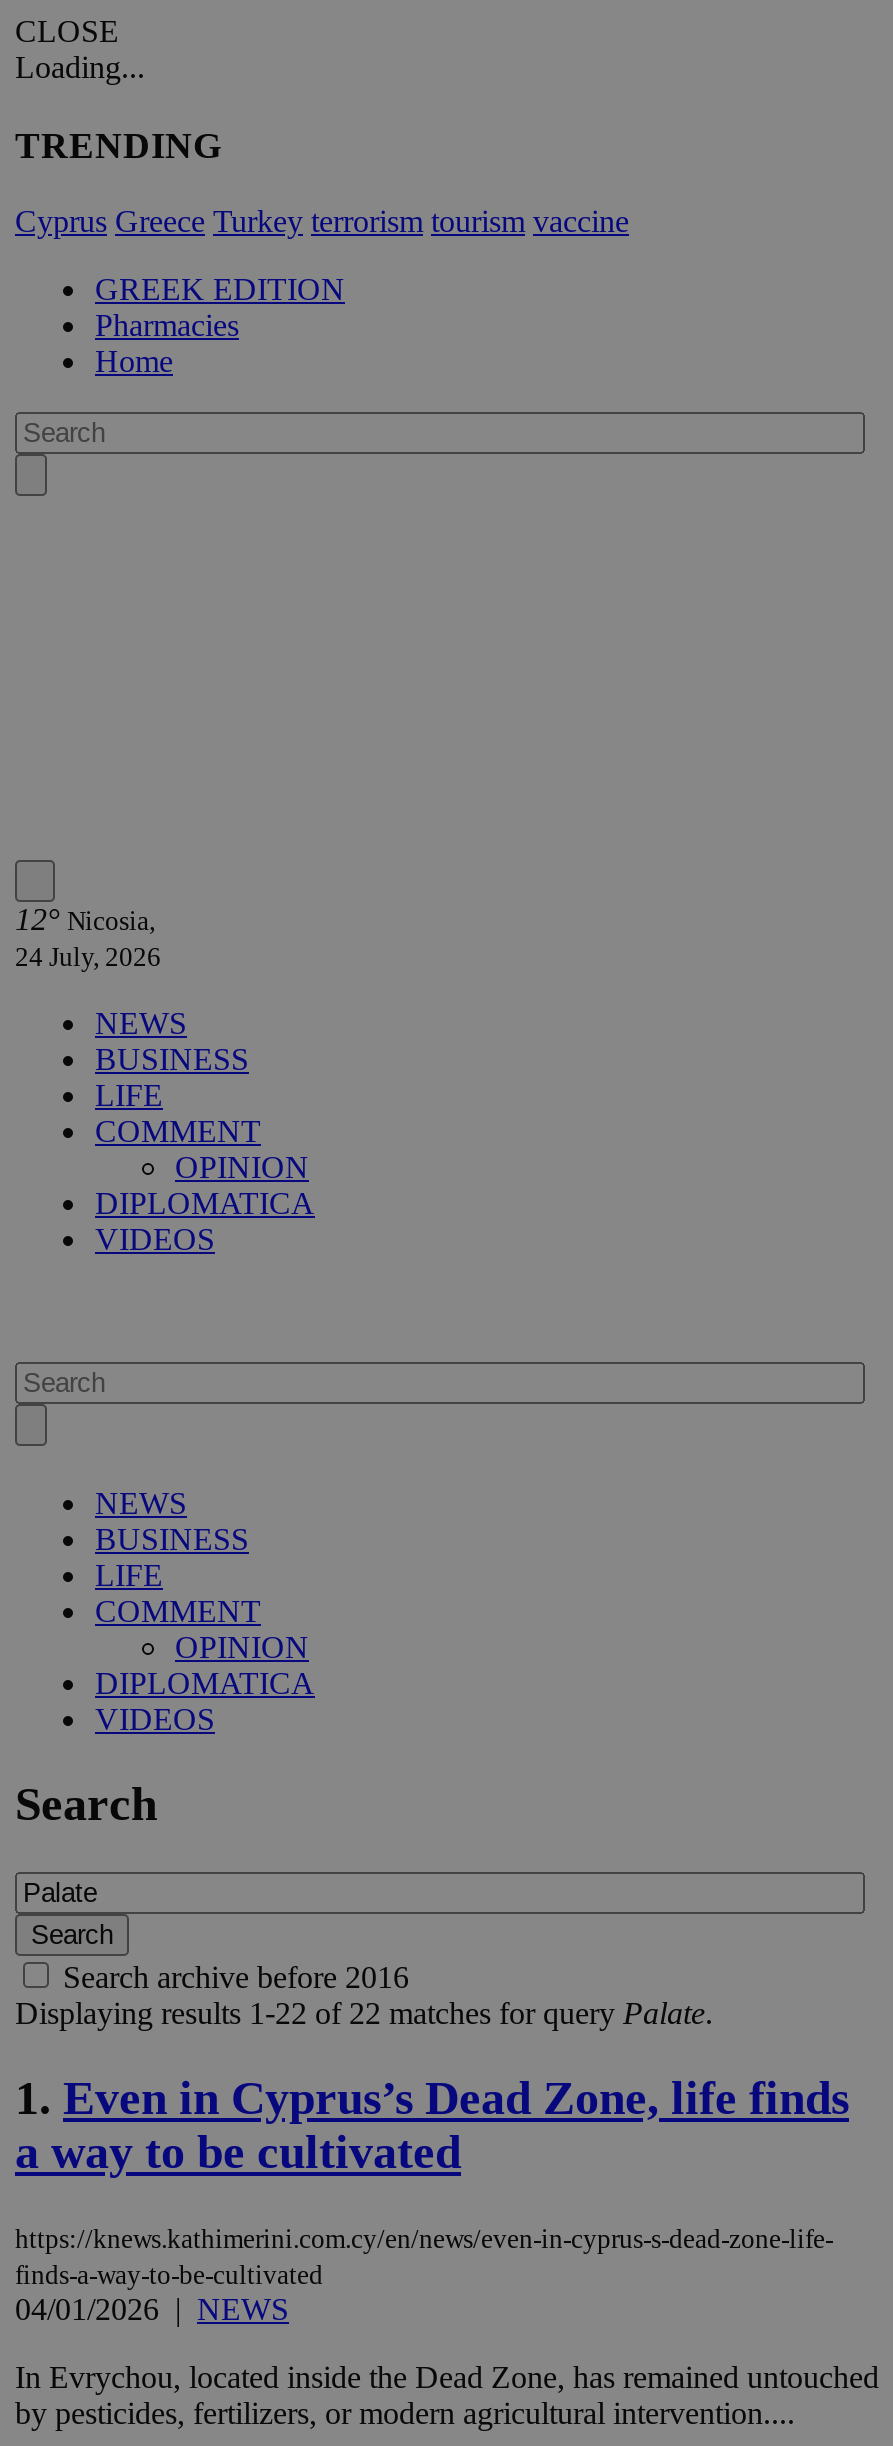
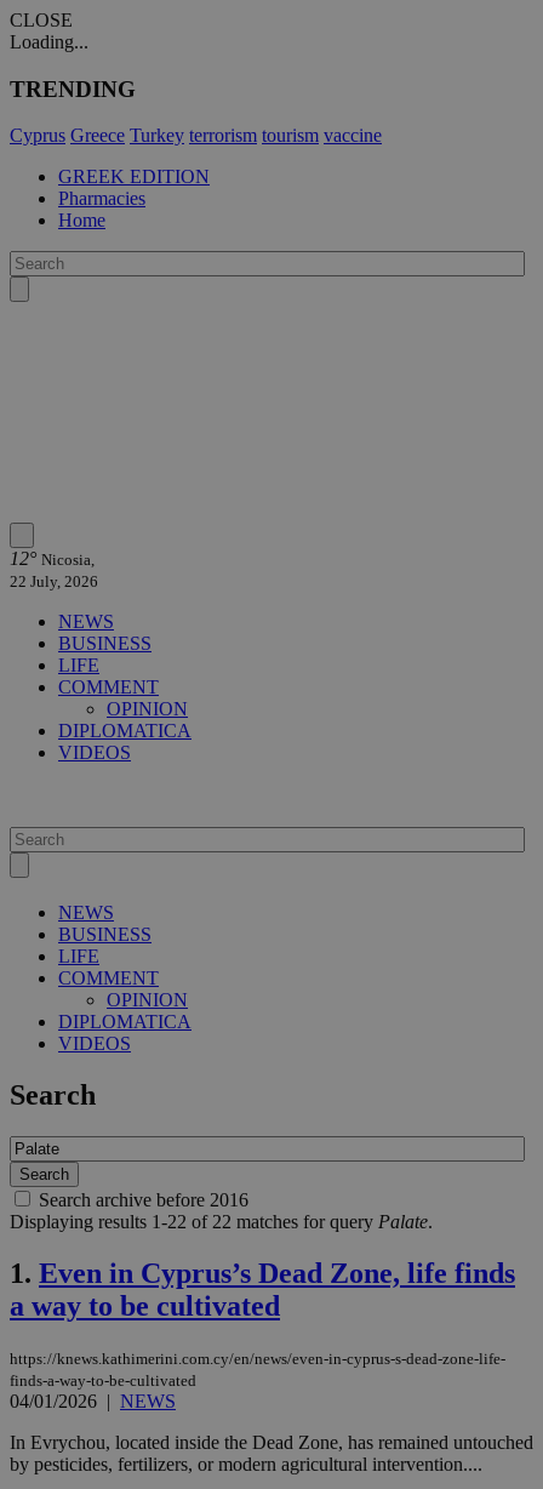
[15,943,161,973] 24 July, 2026 -> [10,573,98,591] 22 July, 2026

